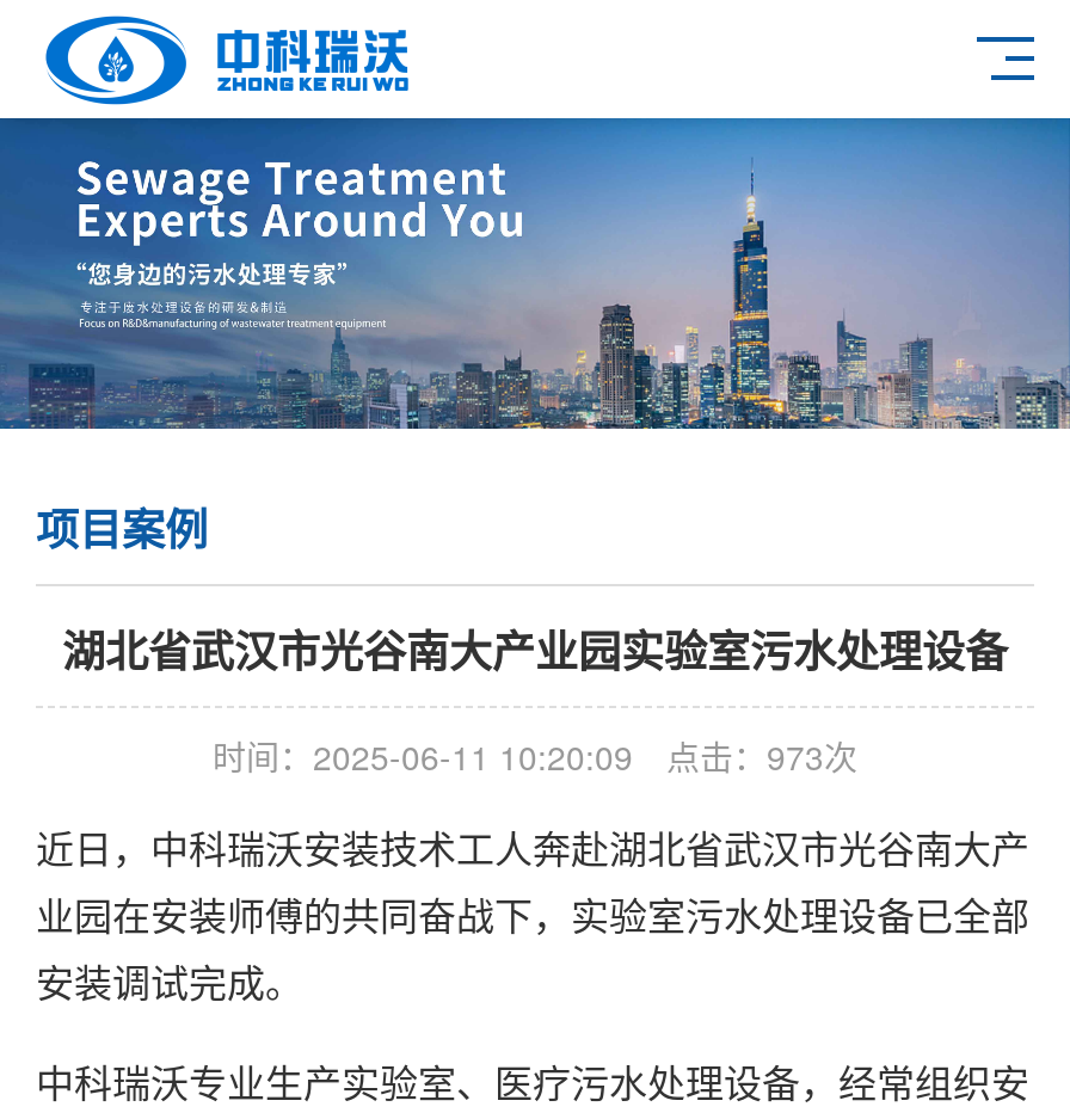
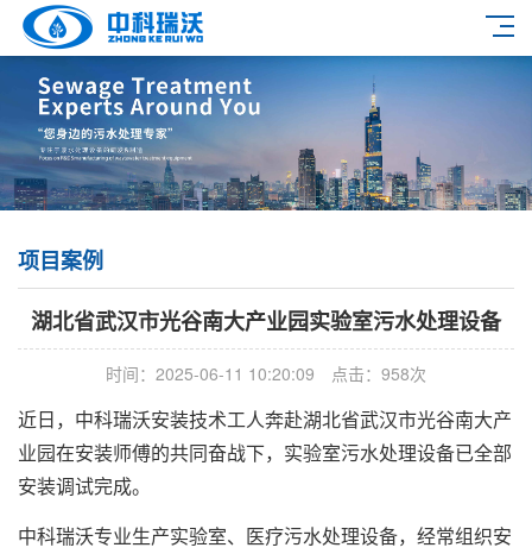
[213,732,857,780] 时间：2025-06-11 10:20:09 点击：973次 -> [106,361,426,385] 时间：2025-06-11 10:20:09 点击：958次

